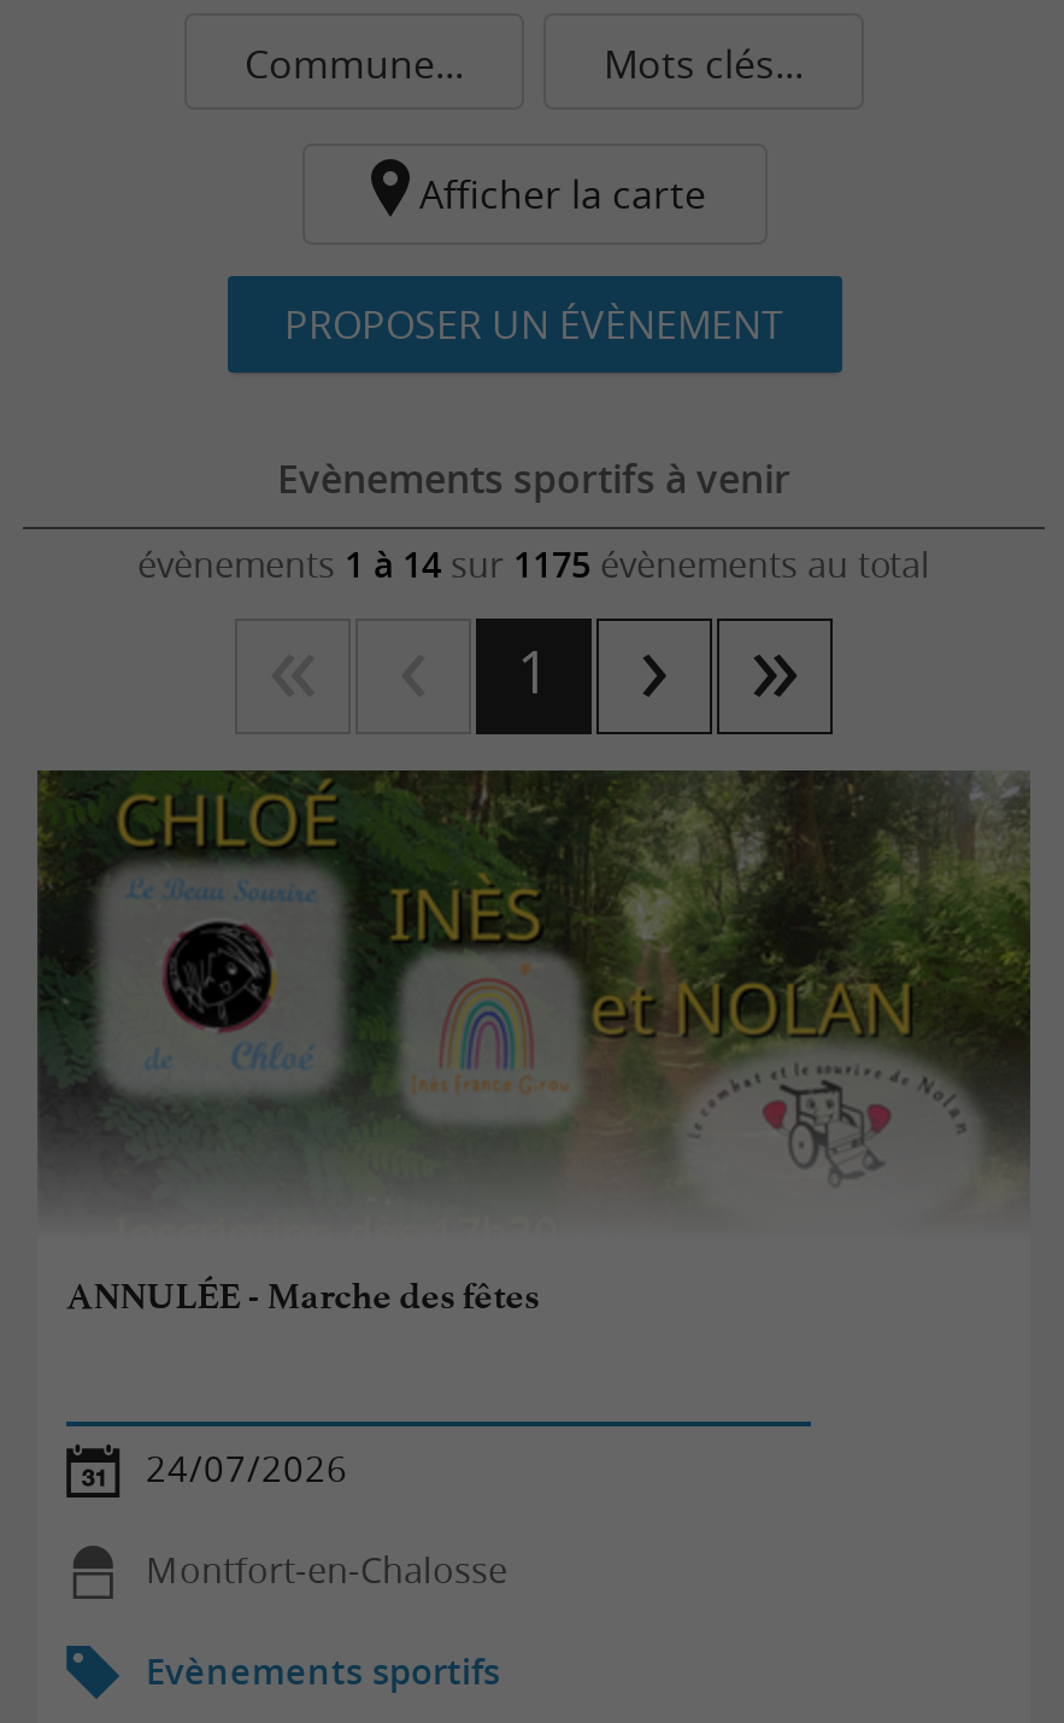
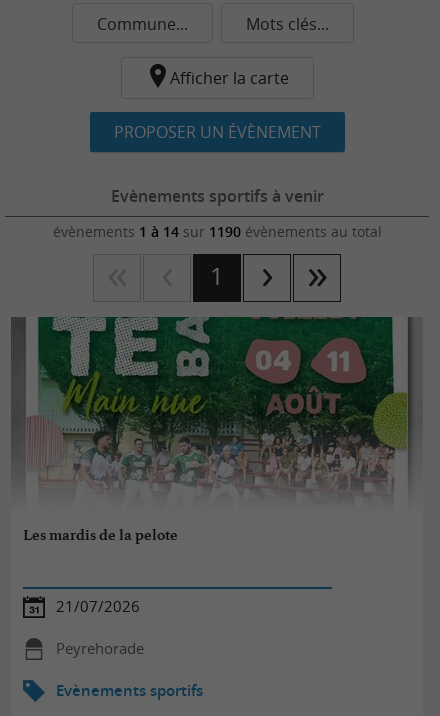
[137,541,930,587] évènements 1 à 14 sur 1175 évènements au total -> [52,222,381,241] évènements 1 à 14 sur 1190 évènements au total
[37,768,1033,1318] [image] | ANNULÉE - Marche des fêtes -> [11,316,423,544] [image] | Les mardis de la pelote
[146,1445,348,1491] 24/07/2026 -> [56,597,140,616] 21/07/2026
[146,1547,507,1593] Montfort-en-Chalosse -> [56,639,144,658] Peyrehorade

